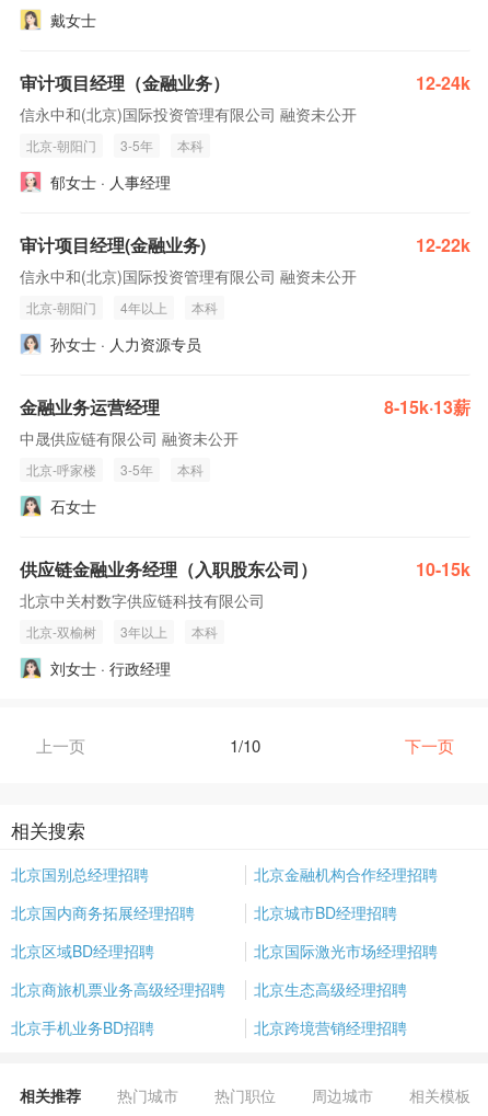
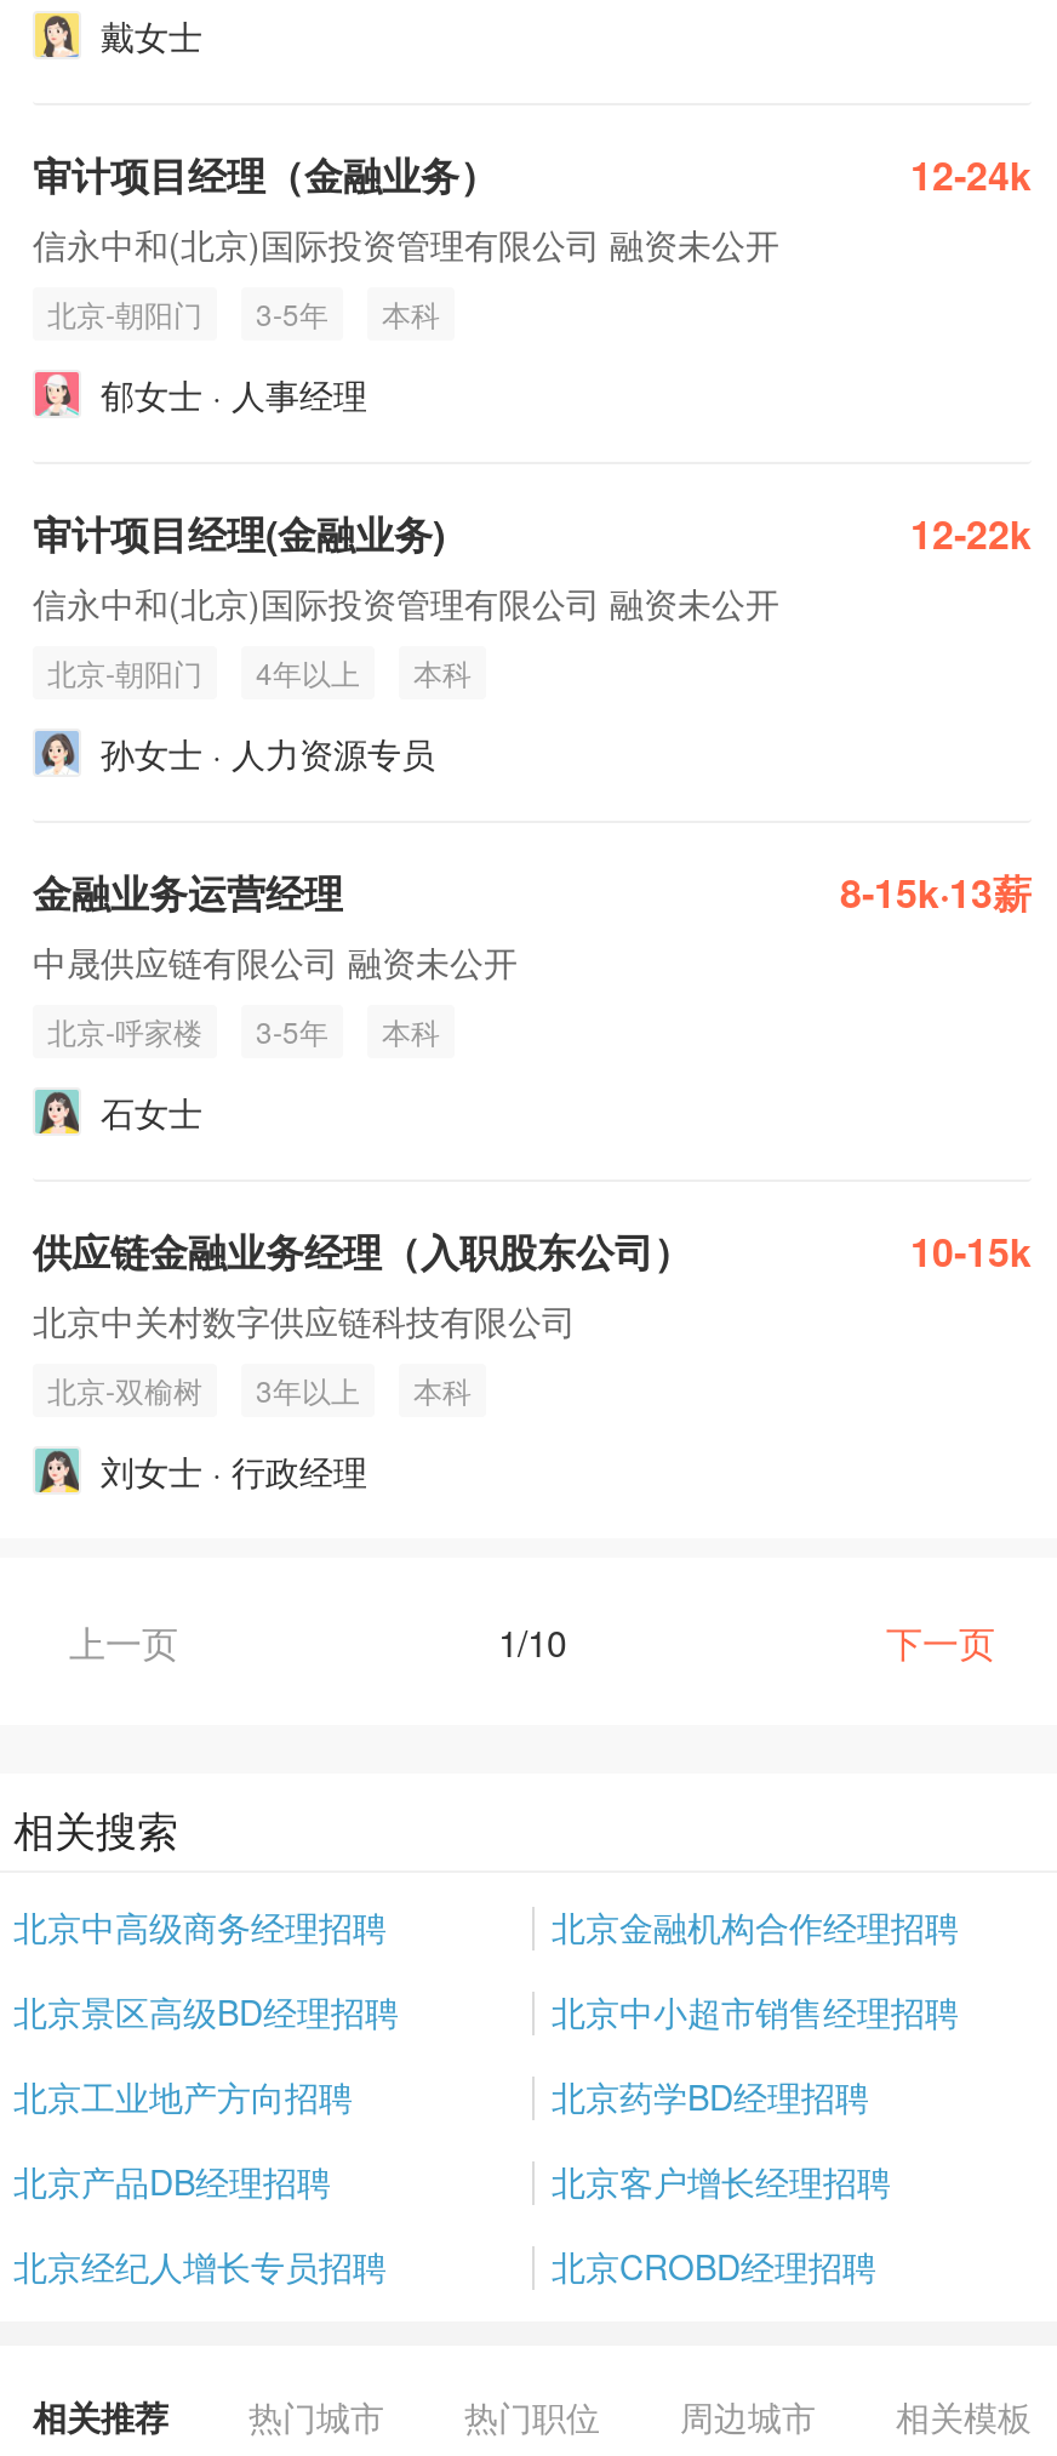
[11,863,149,885] 北京国别总经理招聘 -> [13,1902,387,1950] 北京中高级商务经理招聘
[11,901,397,923] 北京国内商务拓展经理招聘 | 北京城市BD经理招聘 -> [13,1987,959,2035] 北京景区高级BD经理招聘 | 北京中小超市销售经理招聘
[11,940,438,962] 北京区域BD经理招聘 | 北京国际激光市场经理招聘 -> [13,2072,869,2120] 北京工业地产方向招聘 | 北京药学BD经理招聘
[11,978,407,1000] 北京商旅机票业务高级经理招聘 | 北京生态高级经理招聘 -> [13,2157,891,2205] 北京产品DB经理招聘 | 北京客户增长经理招聘
[11,1016,407,1038] 北京手机业务BD招聘 | 北京跨境营销经理招聘 -> [13,2241,876,2290] 北京经纪人增长专员招聘 | 北京CROBD经理招聘

